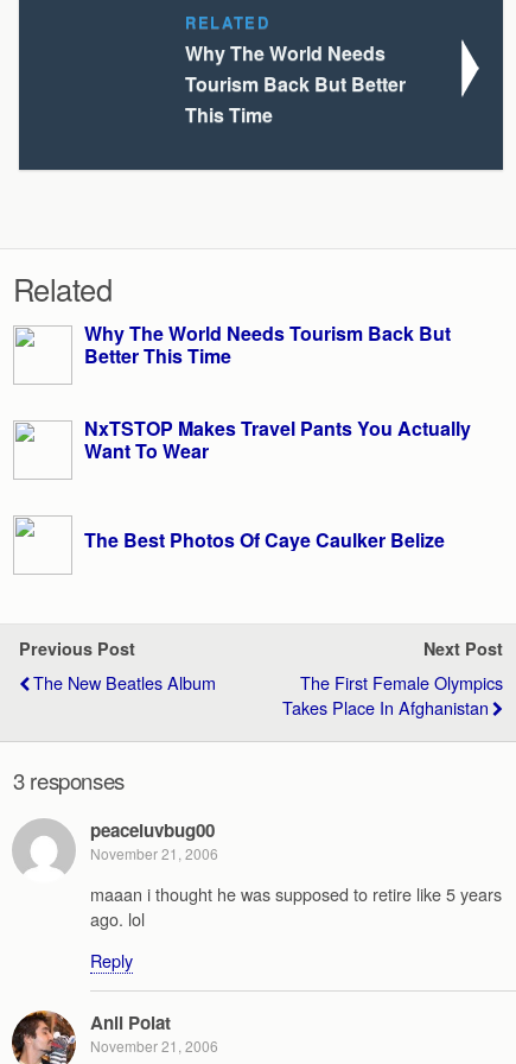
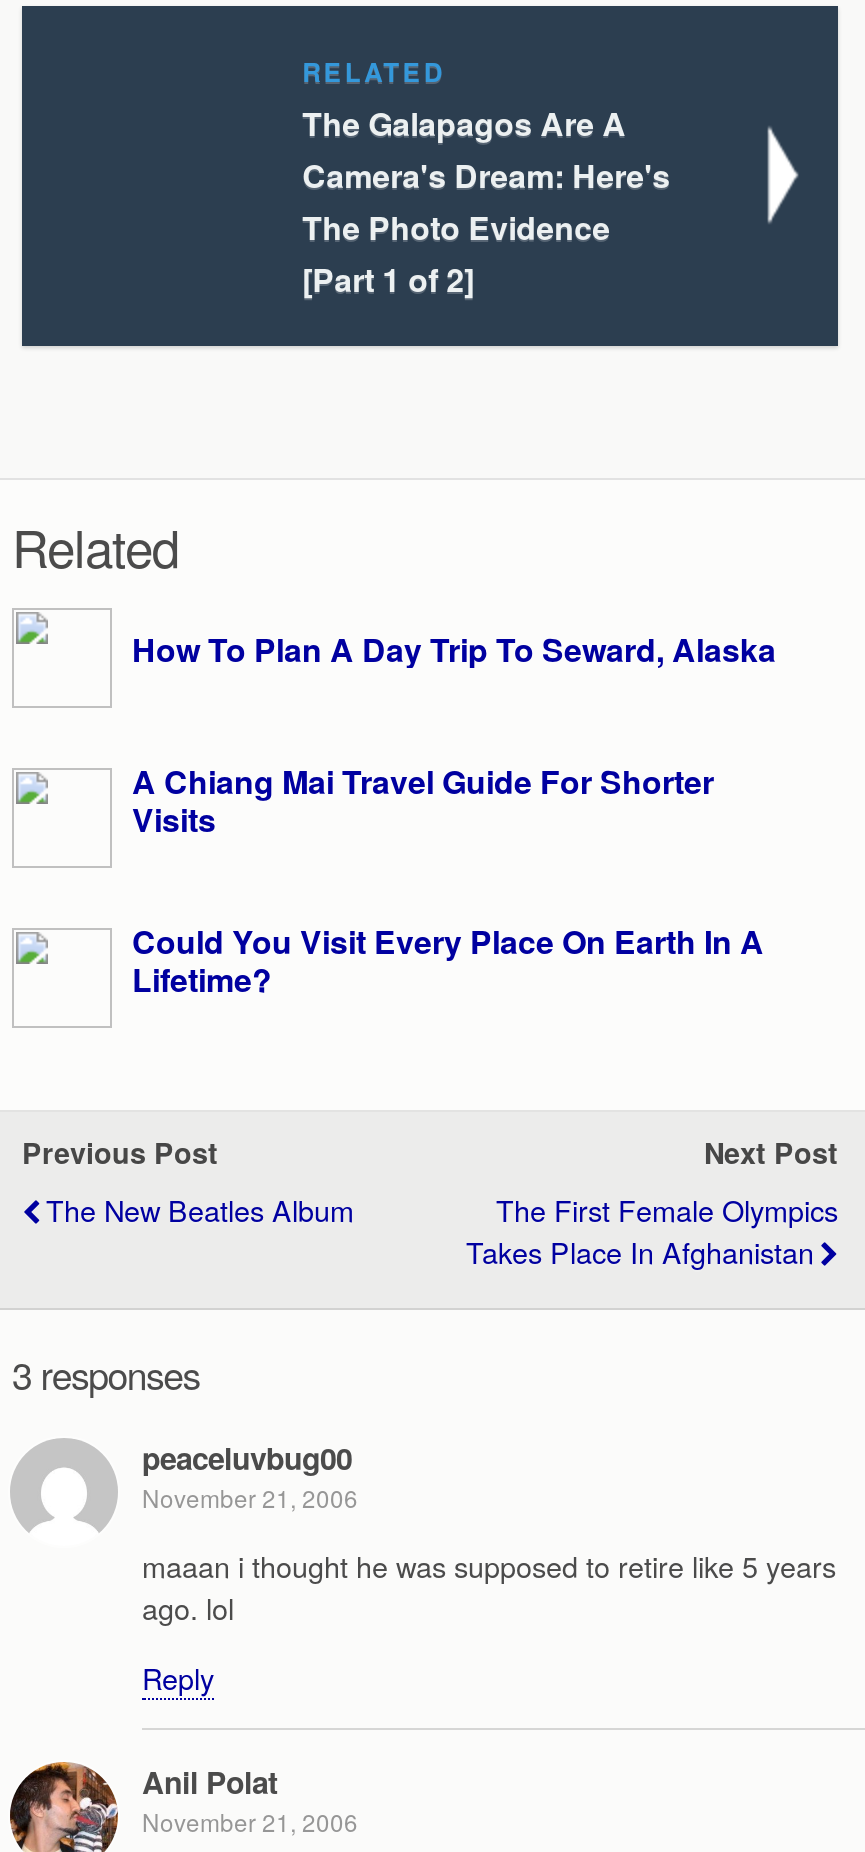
[185,39,406,128] Why The World Needs | Tourism Back But Better | This Time -> [302,100,670,302] The Galapagos Are A | Camera's Dream: Here's | The Photo Evidence | [Part 1 of 2]
[84,319,451,369] Why The World Needs Tourism Back But | Better This Time -> [132,626,776,672] How To Plan A Day Trip To Seward, Alaska
[84,414,471,464] NxTSTOP Makes Travel Pants You Actually | Want To Wear -> [132,758,714,842] A Chiang Mai Travel Guide For Shorter | Visits
[84,526,445,553] The Best Photos Of Caye Caulker Belize -> [132,918,764,1002] Could You Visit Every Place On Earth In A | Lifetime?

